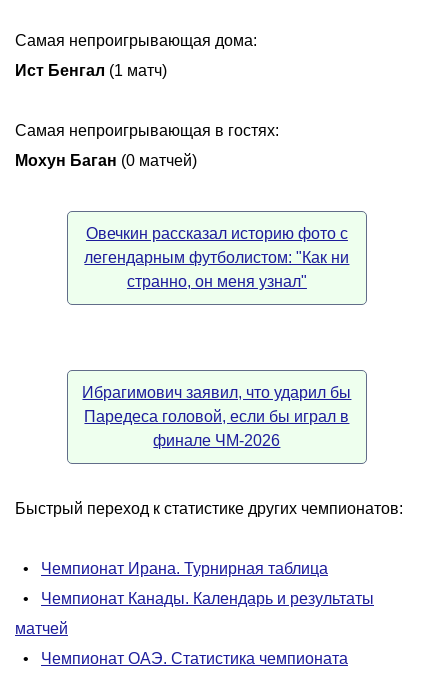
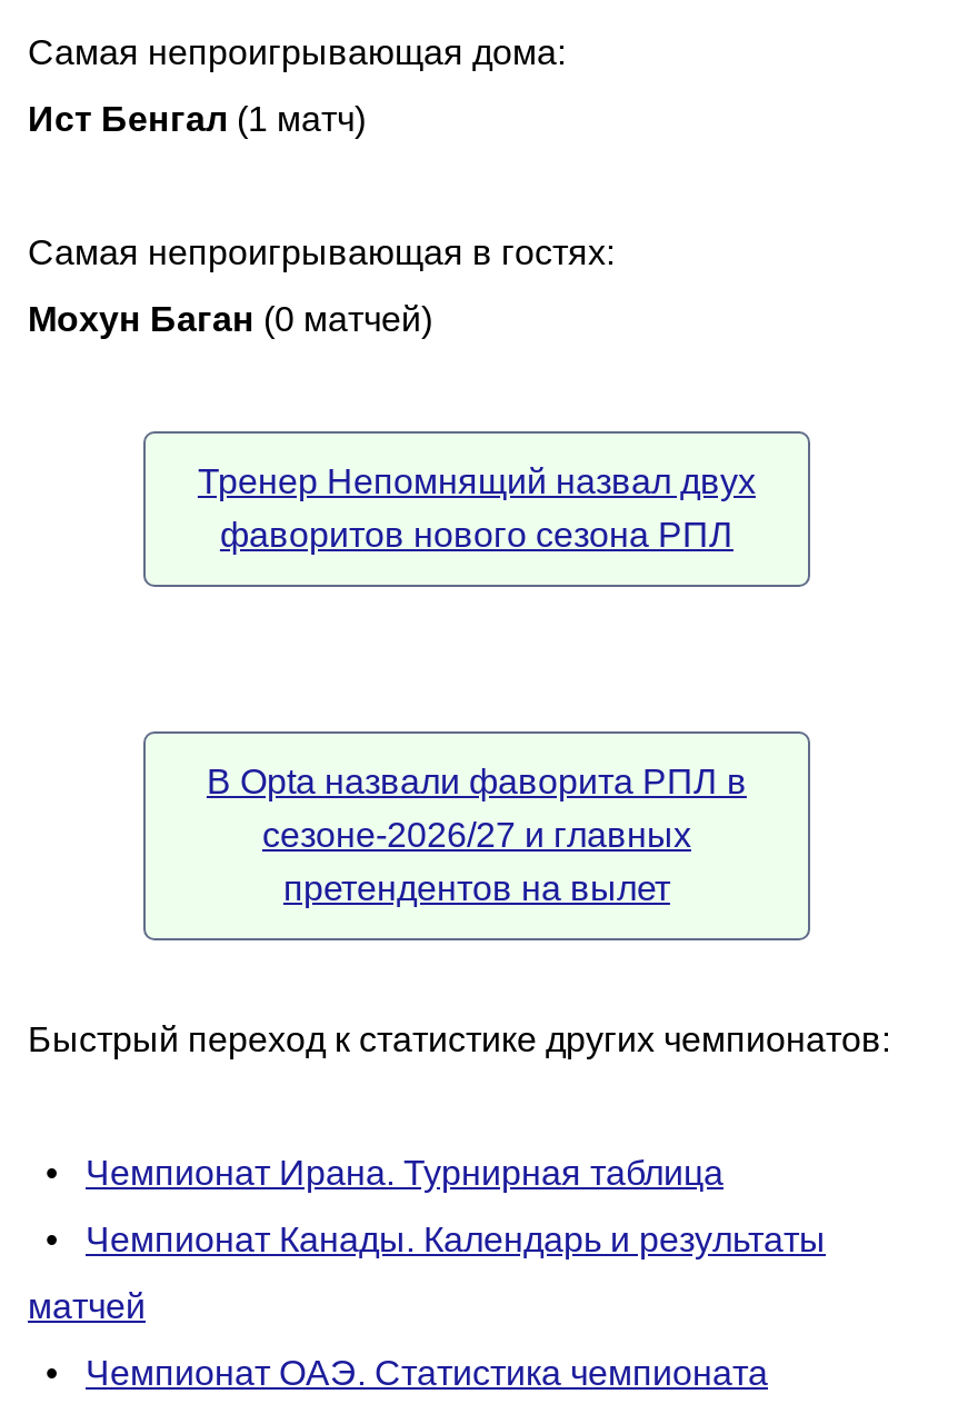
[84,224,349,289] Овечкин рассказал историю фото с | легендарным футболистом: "Как ни | странно, он меня узнал" -> [198,461,756,552] Тренер Непомнящий назвал двух | фаворитов нового сезона РПЛ
[82,383,351,448] Ибрагимович заявил, что ударил бы | Паредеса головой, если бы играл в | финале ЧМ-2026 -> [207,761,747,906] В Opta назвали фаворита РПЛ в | сезоне-2026/27 и главных | претендентов на вылет

